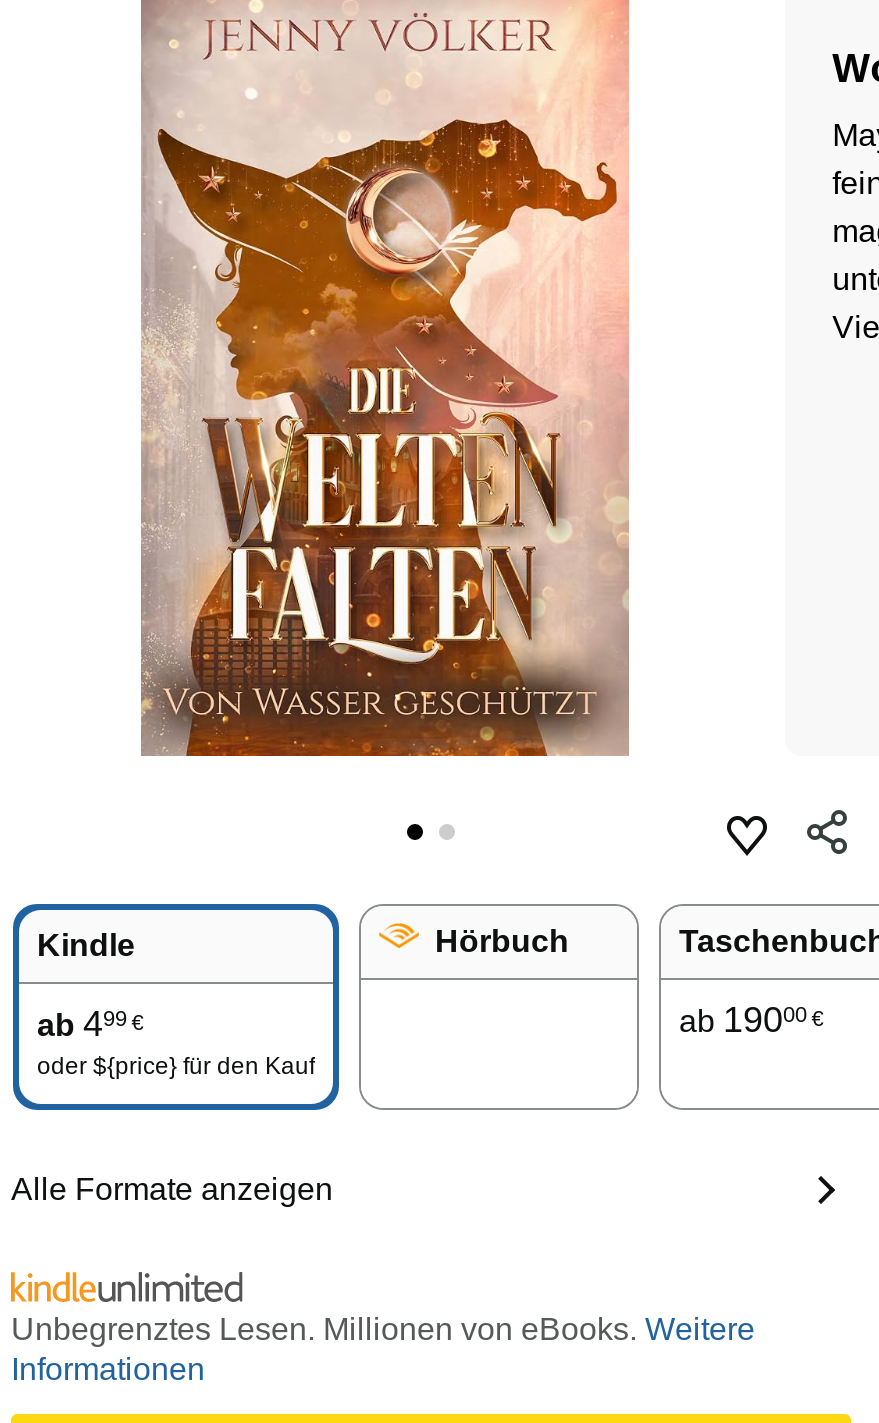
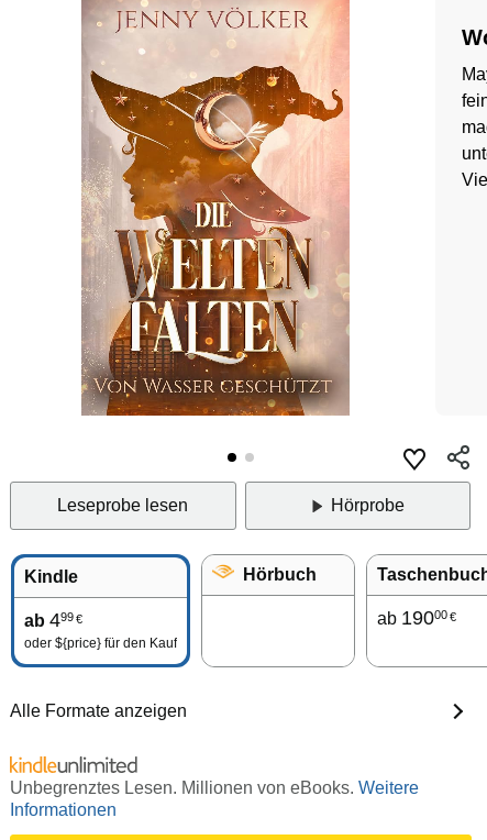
none -> [58,496,404,515] Leseprobe lesen | Hörprobe

